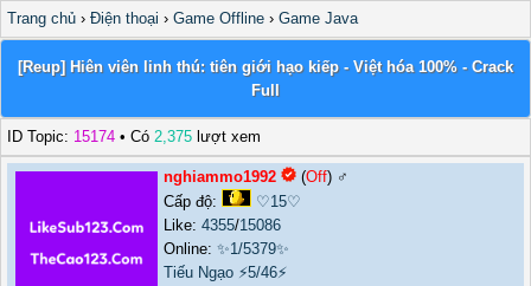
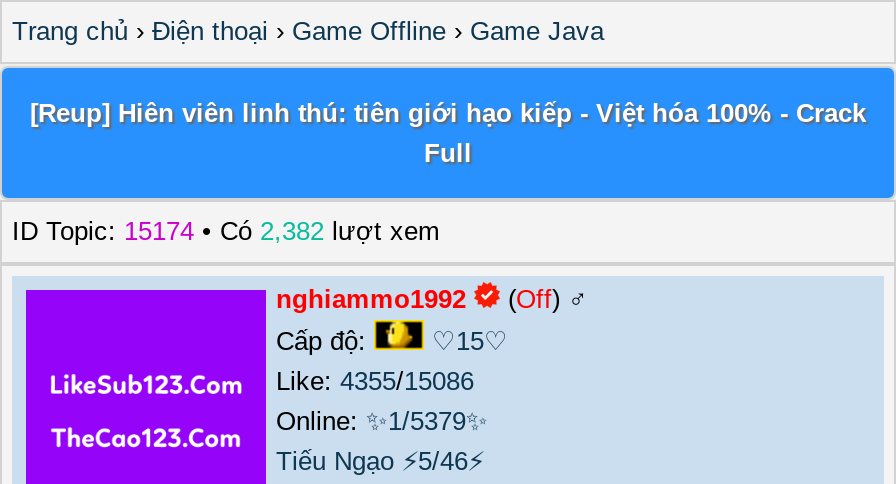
[7,128,261,146] ID Topic: 15174 • Có 2,375 lượt xem -> [12,217,440,247] ID Topic: 15174 • Có 2,382 lượt xem

